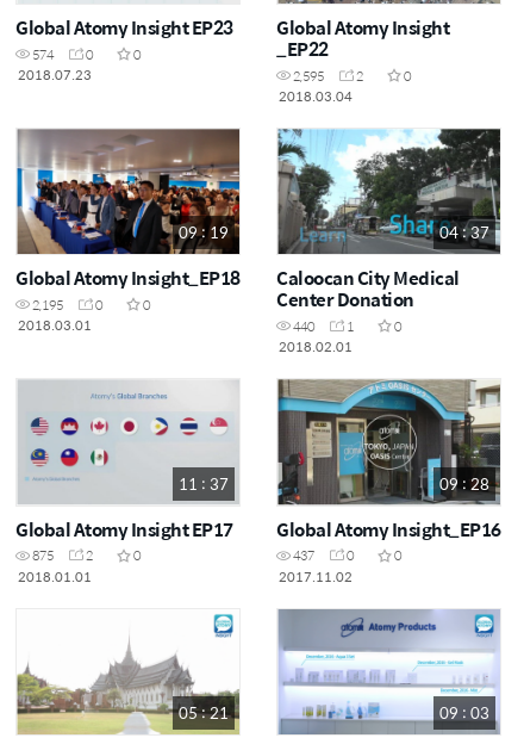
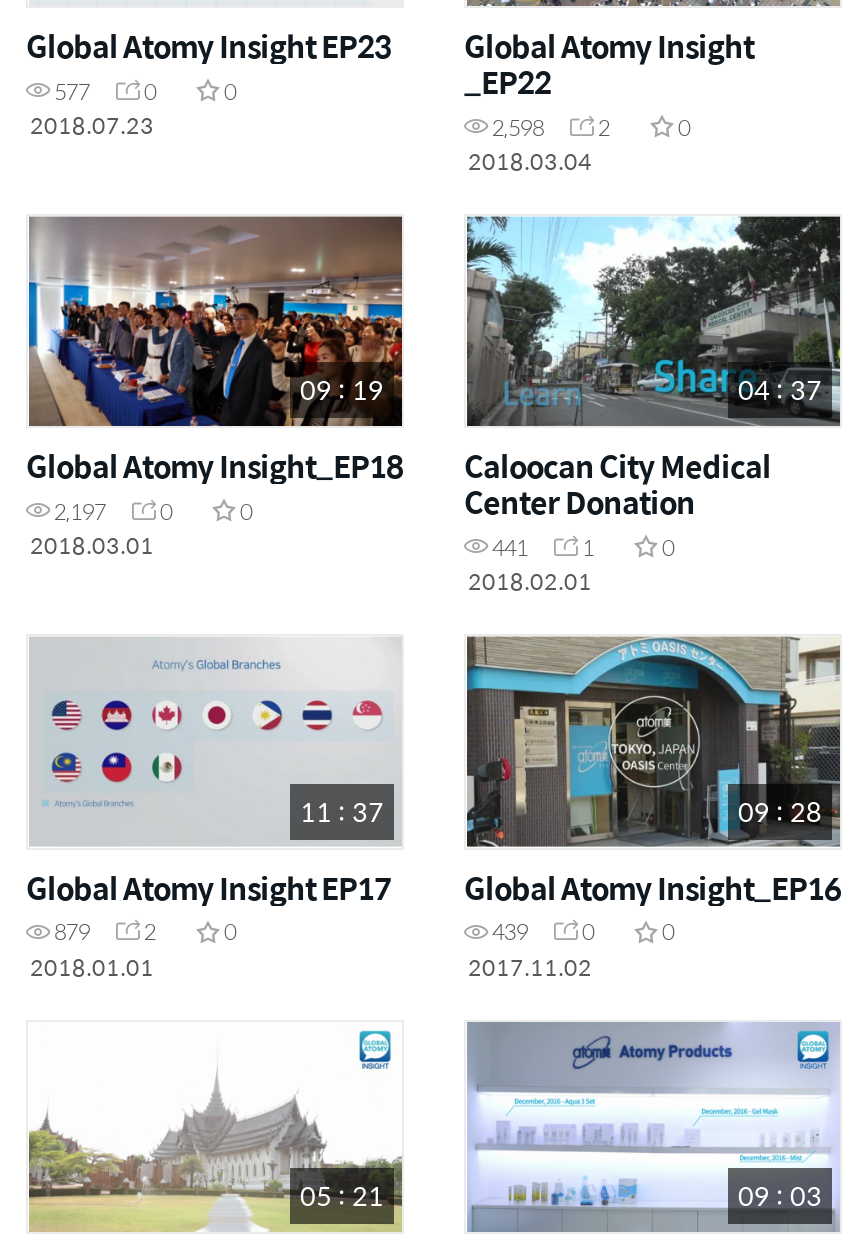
[32,44,141,64] 574 0 0 -> [54,73,236,107] 577 0 0
[293,65,363,85] 2,595 2 -> [492,109,610,143] 2,598 2
[32,294,150,315] 2,195 0 0 -> [54,494,252,528] 2,197 0 0
[293,316,401,336] 440 1 0 -> [492,530,674,564] 441 1 0
[32,545,141,565] 875 2 0 -> [54,914,236,948] 879 2 0
[293,545,401,565] 437 0 0 -> [492,914,674,948] 439 0 0

